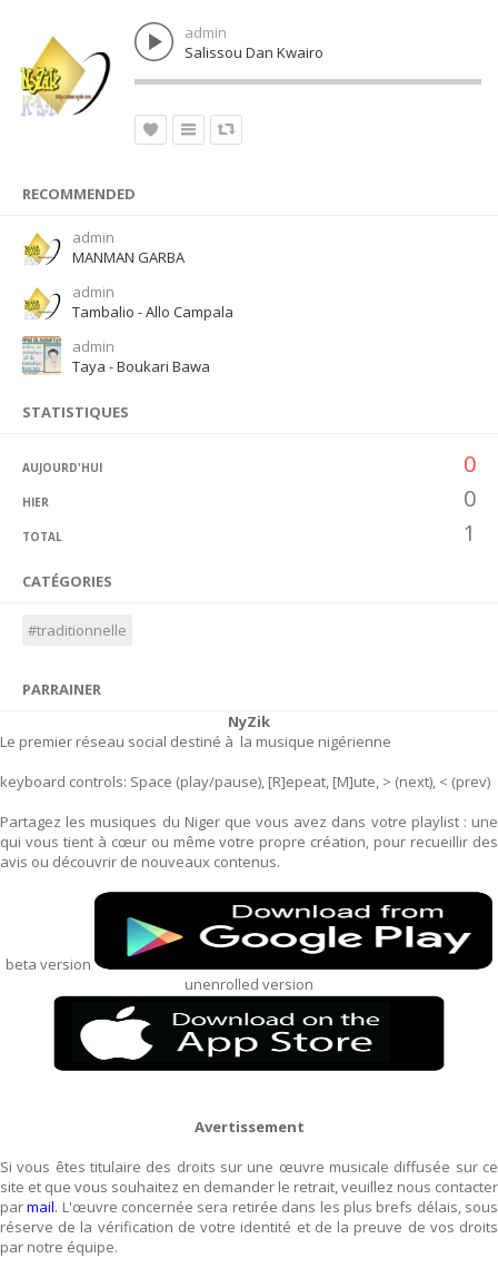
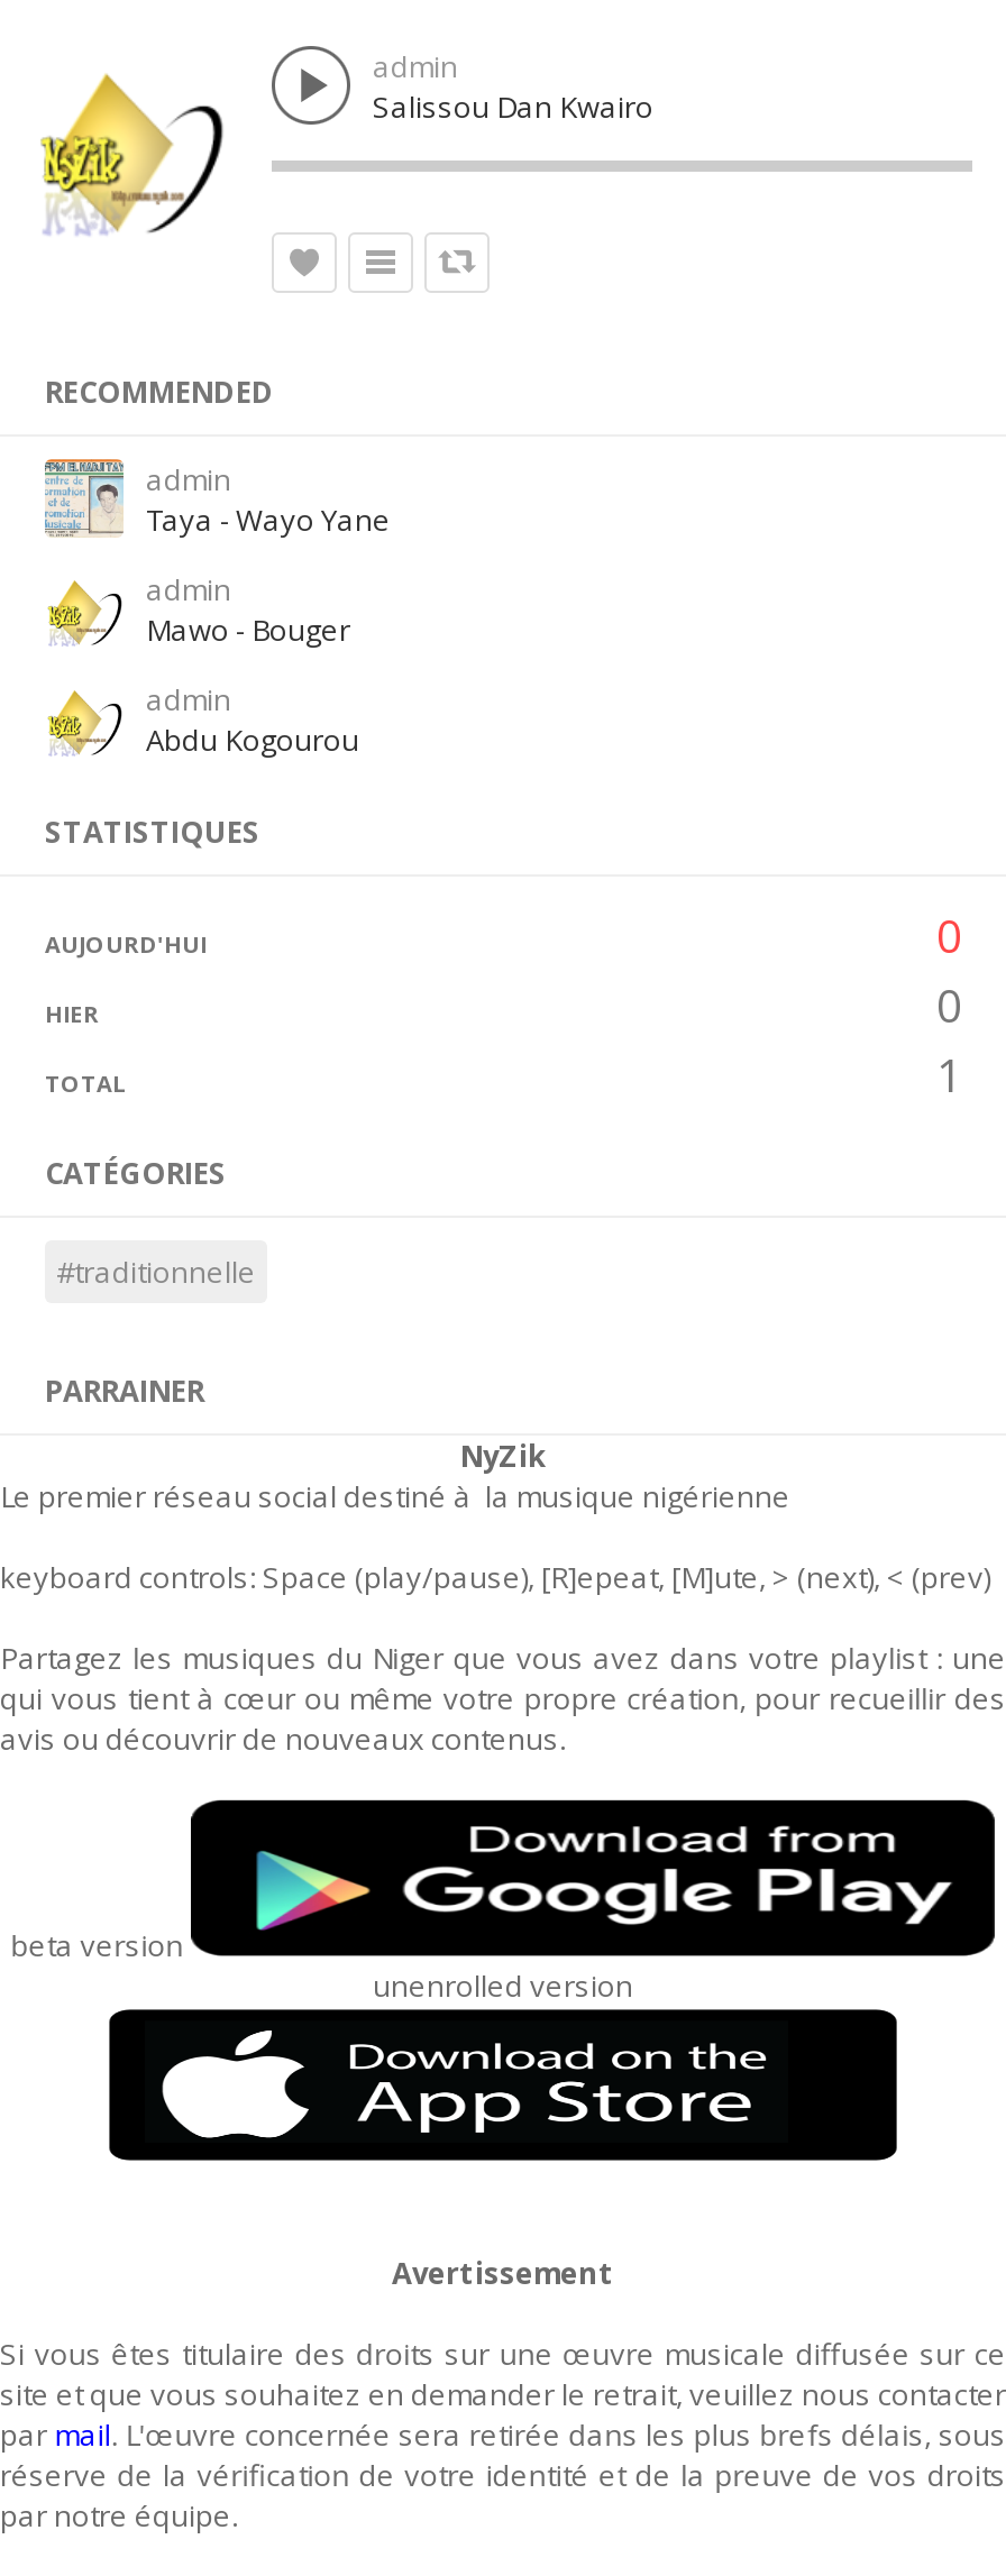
moved [23,227,60,265] -> [45,679,124,755]: [image]
[72,247,185,267] MANMAN GARBA -> [146,499,391,540] Taya - Wayo Yane
[72,302,233,322] Tambalio - Allo Campala -> [146,609,350,650] Mawo - Bouger
moved [21,335,62,375] -> [43,457,126,538]: [image]
[72,356,210,376] Taya - Boukari Bawa -> [146,719,359,760] Abdu Kogourou

